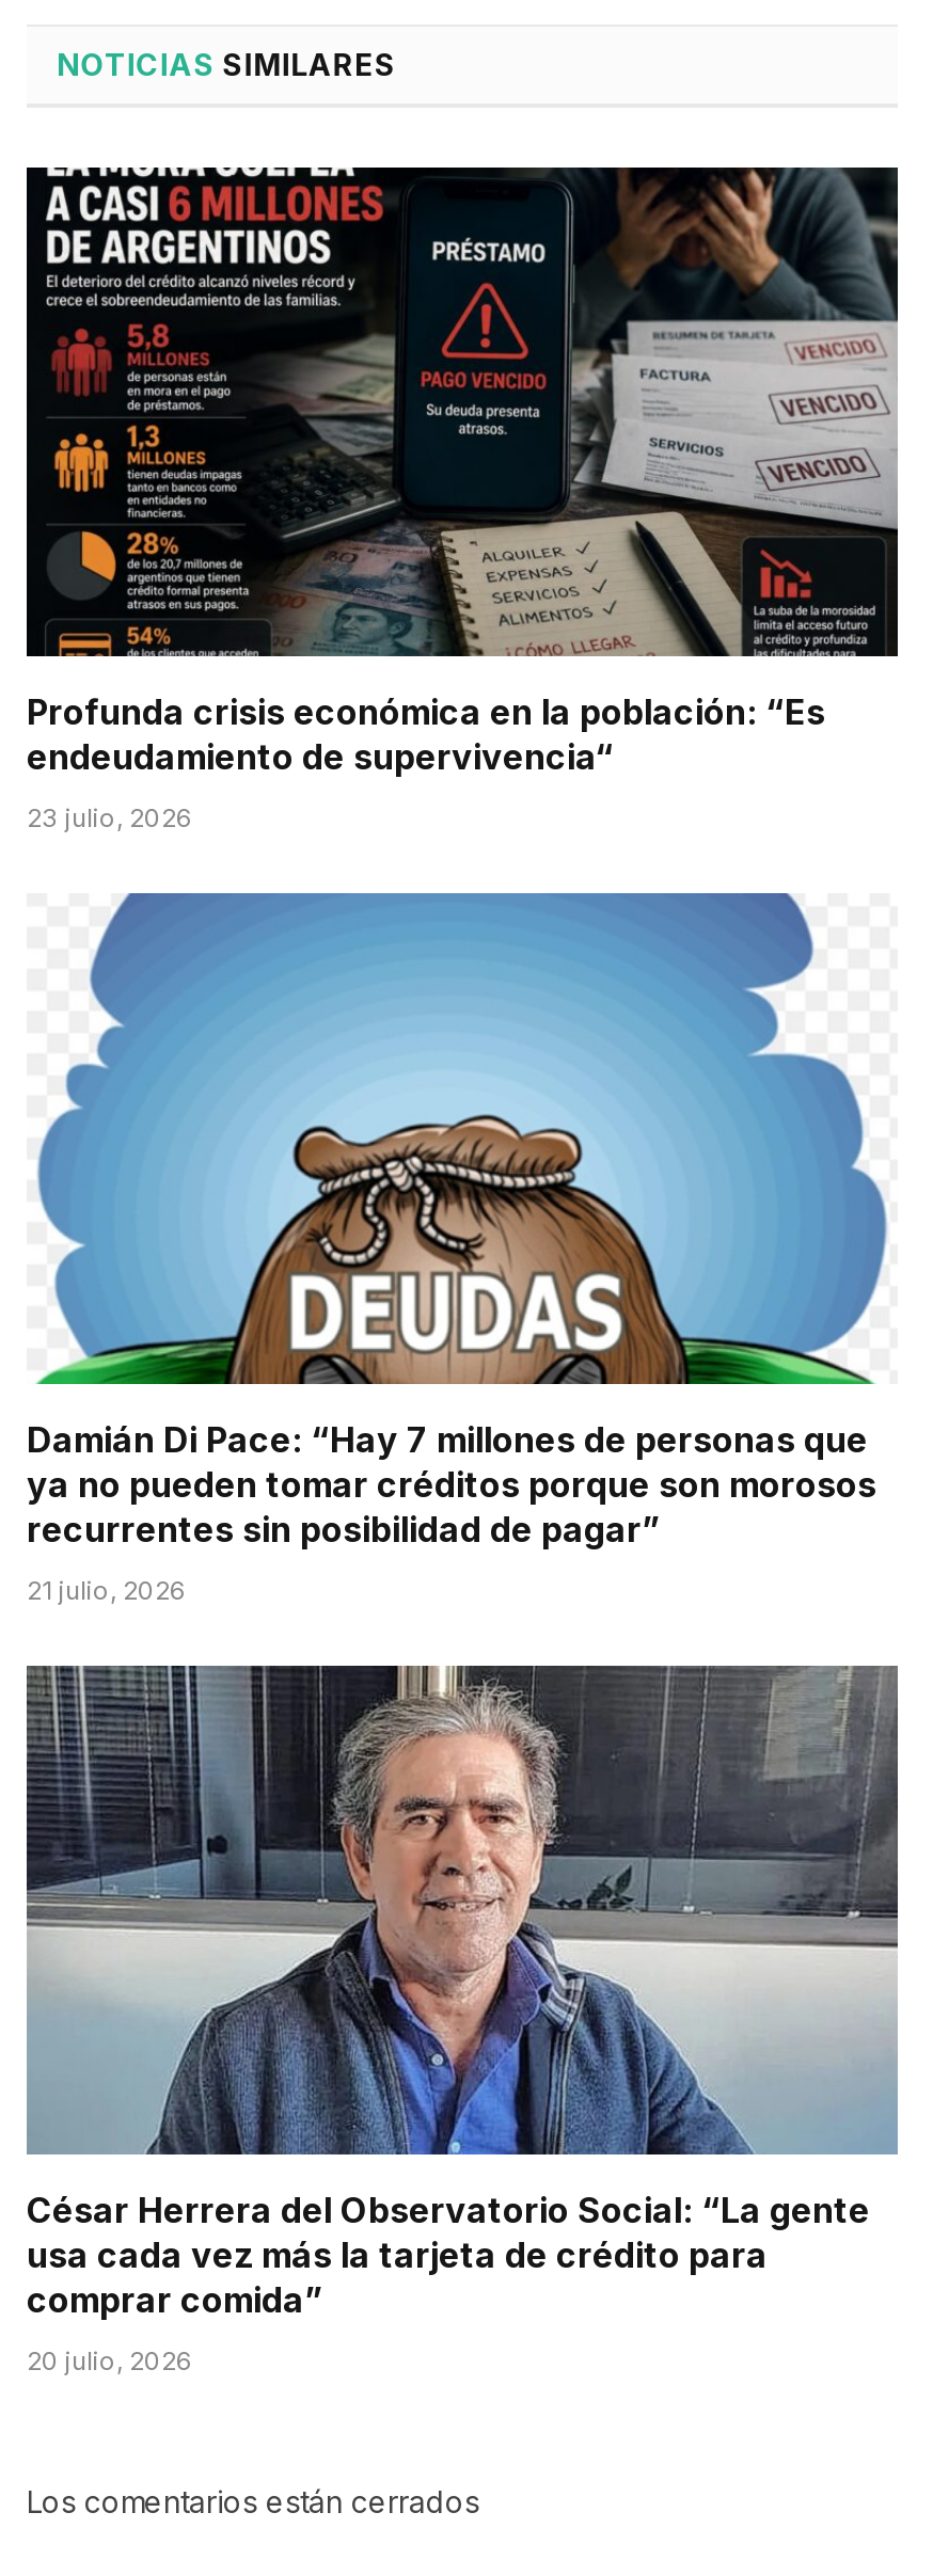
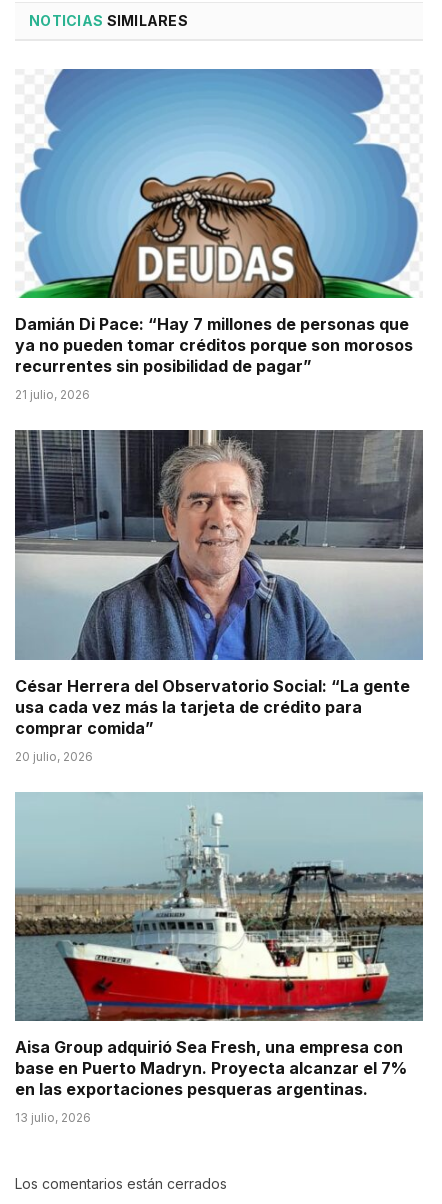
[25,165,900,834] [image] | Profunda crisis económica en la población: “Es | endeudamiento de supervivencia“ | 23 julio, 2026 -> none
moved [27,895,891,2377] -> [15,70,420,764]: [image] | Damián Di Pace: “Hay 7 millones de personas que | ya no pueden tomar créditos porque son morosos | ... | comprar comida” | 20 julio, 2026
none -> [15,792,423,1125] [image] | Aisa Group adquirió Sea Fresh, una empresa con | base en Puerto Madryn. Proyecta alcanzar el 7% | en las exportaciones pesqueras argentinas. | 13 julio, 2026

